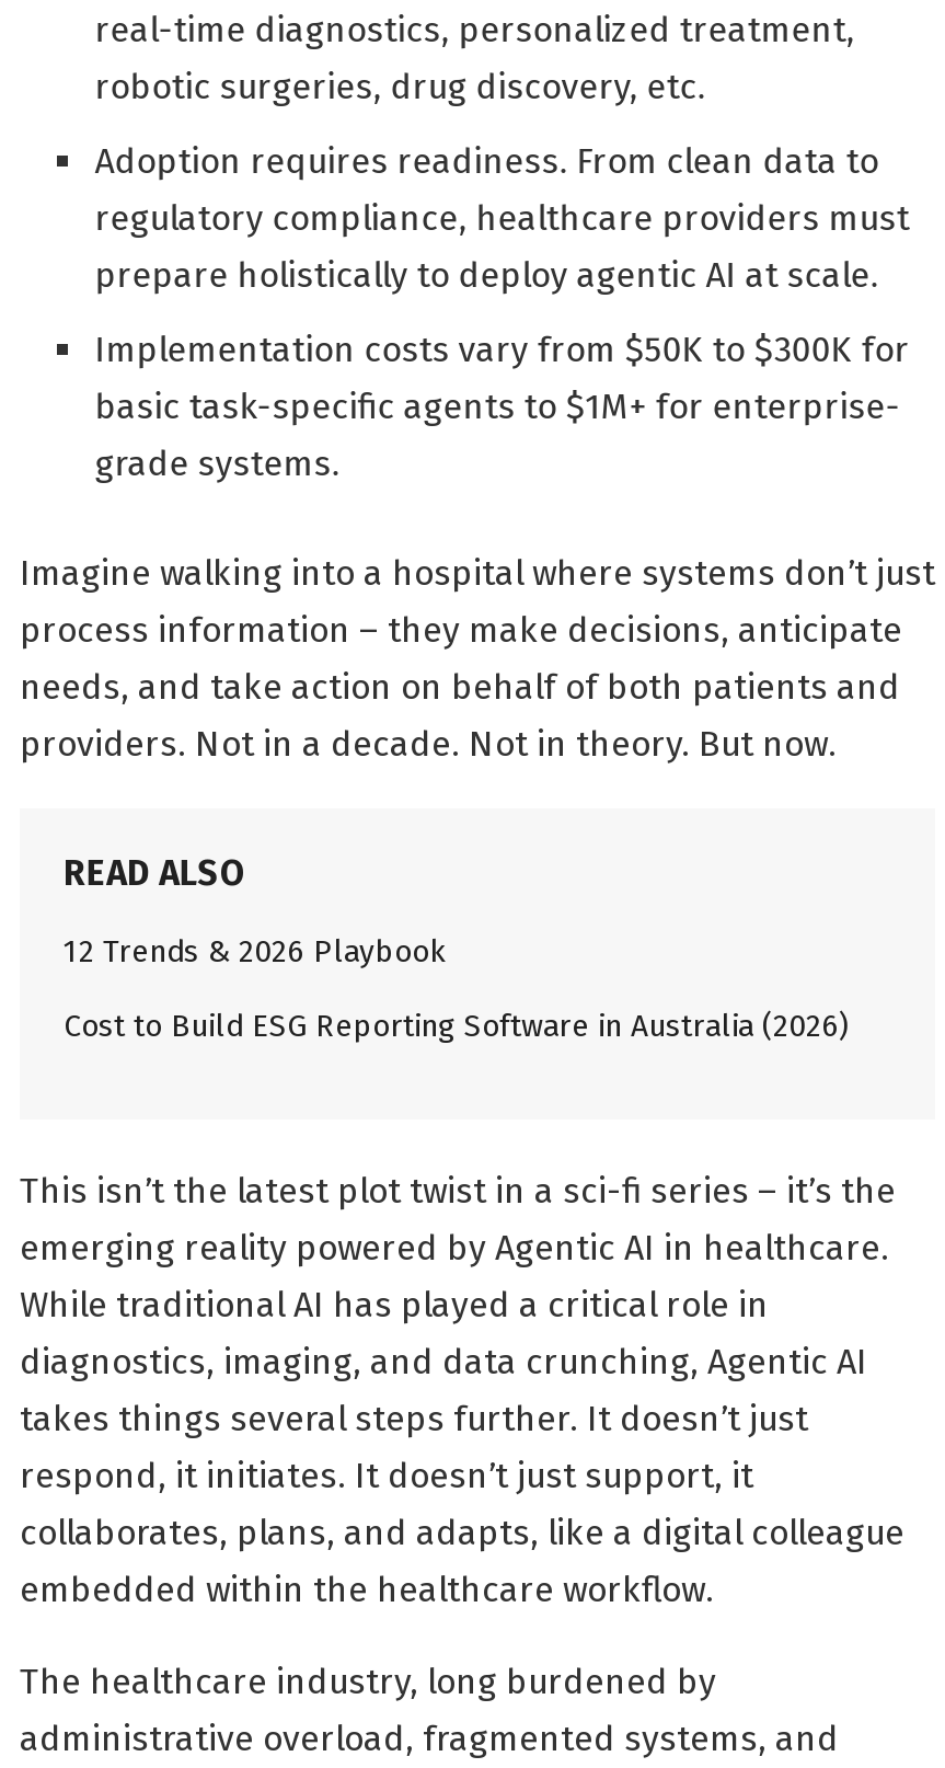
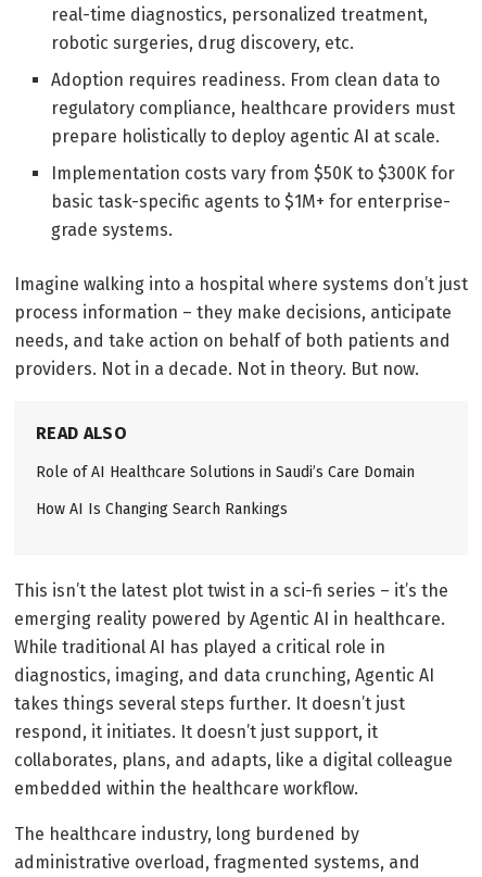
[64,933,447,971] 12 Trends & 2026 Playbook -> [36,463,415,481] Role of AI Healthcare Solutions in Saudi’s Care Domain
[64,1008,850,1045] Cost to Build ESG Reporting Software in Australia (2026) -> [36,500,288,518] How AI Is Changing Search Rankings

